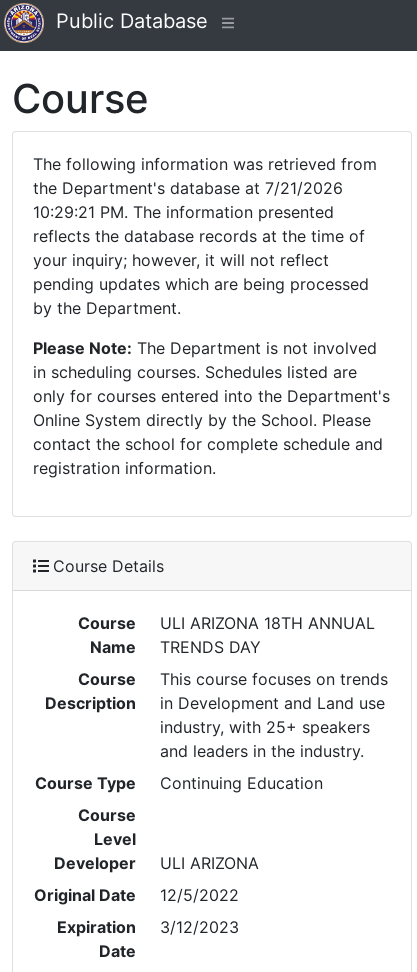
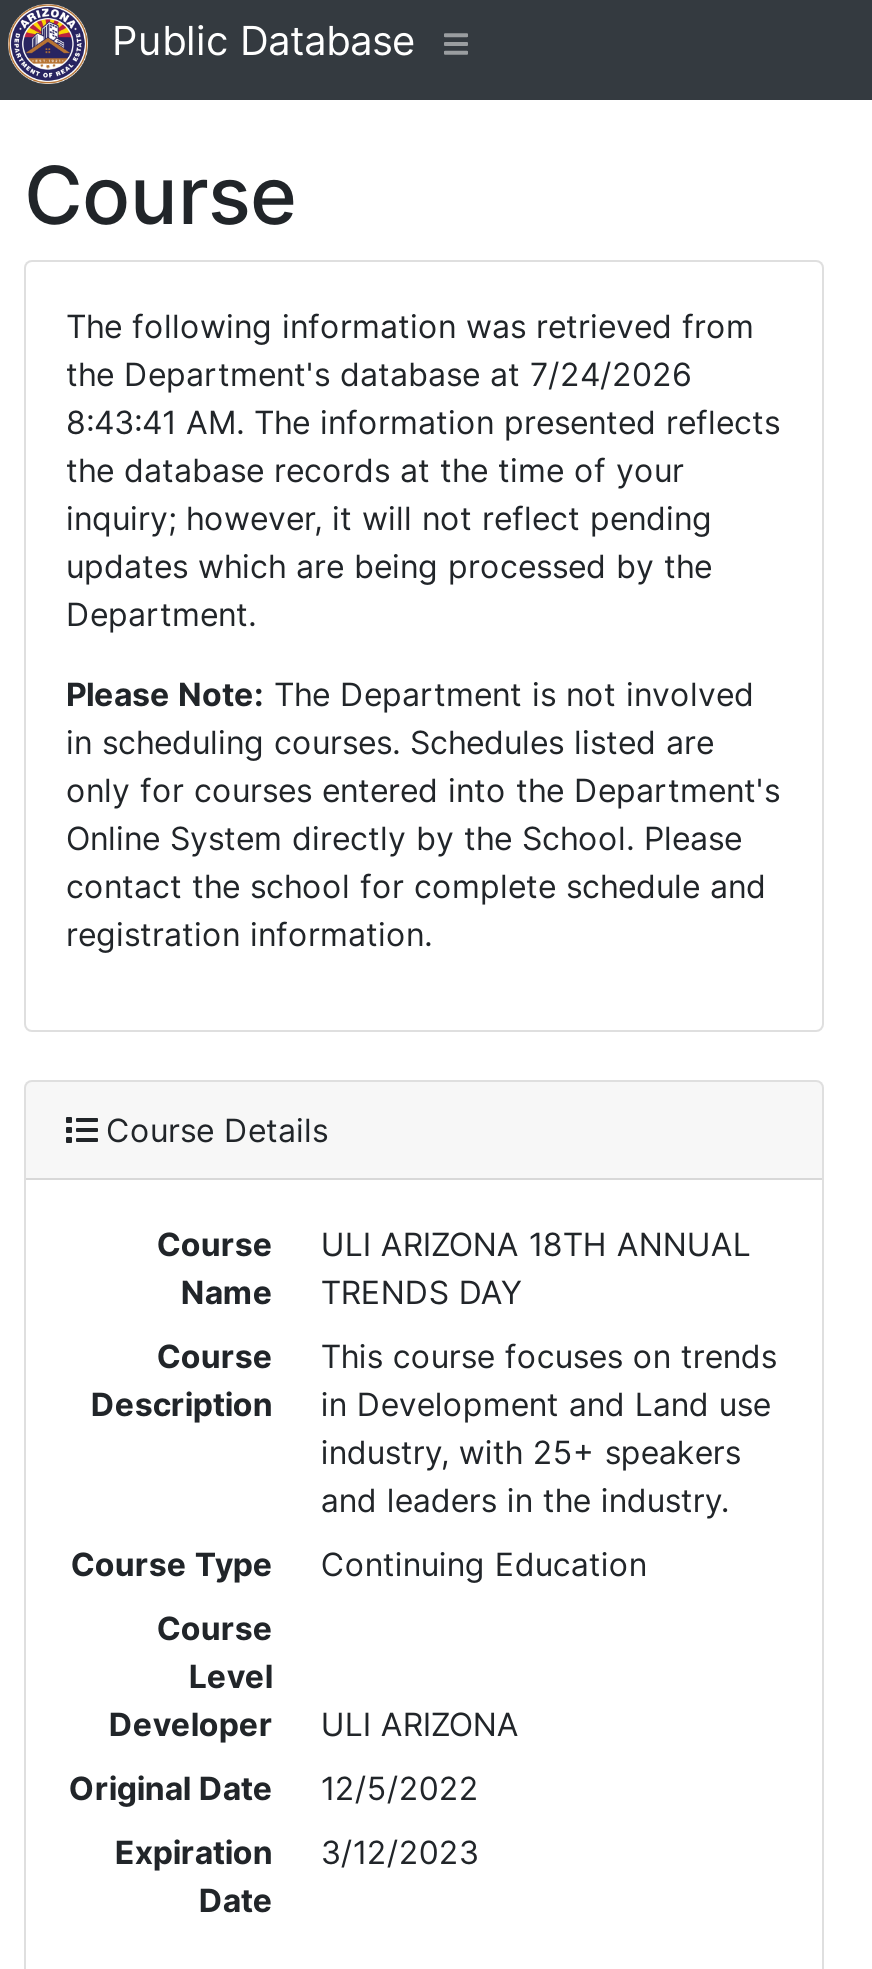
[33,178,369,318] the Department's database at 7/21/2026 | 10:29:21 PM. The information presented | reflects the database records at the time of | your inquiry; however, it will not reflect | pending updates which are being processed | by the Department. -> [66,354,780,634] the Department's database at 7/24/2026 | 8:43:41 AM. The information presented reflects | the database records at the time of your | inquiry; however, it will not reflect pending | updates which are being processed by the | Department.

